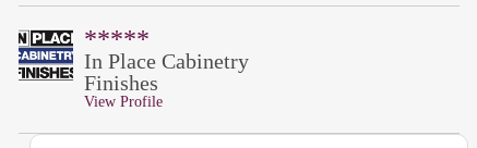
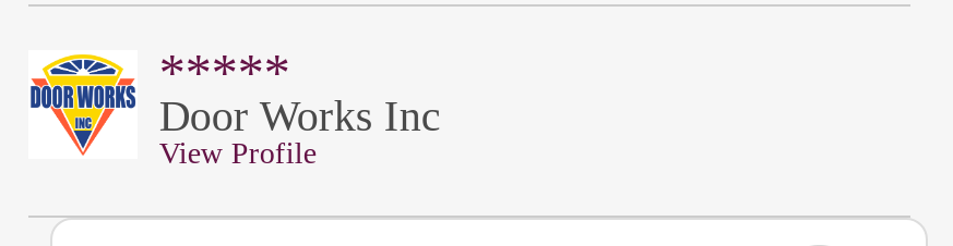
[17,29,249,95] [image] | In Place Cabinetry | Finishes -> [28,52,441,157] [image] | Door Works Inc

